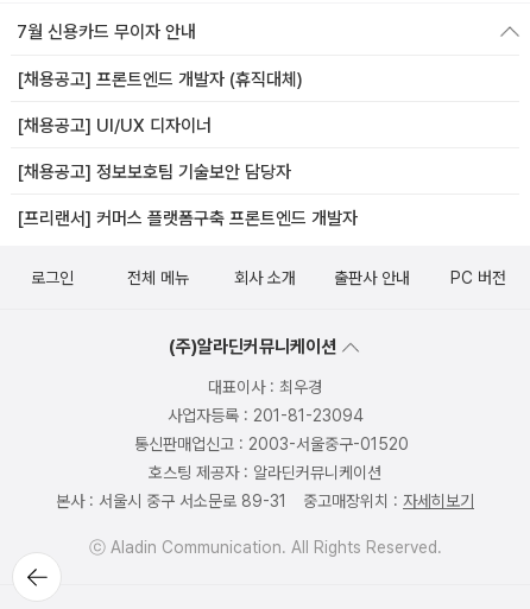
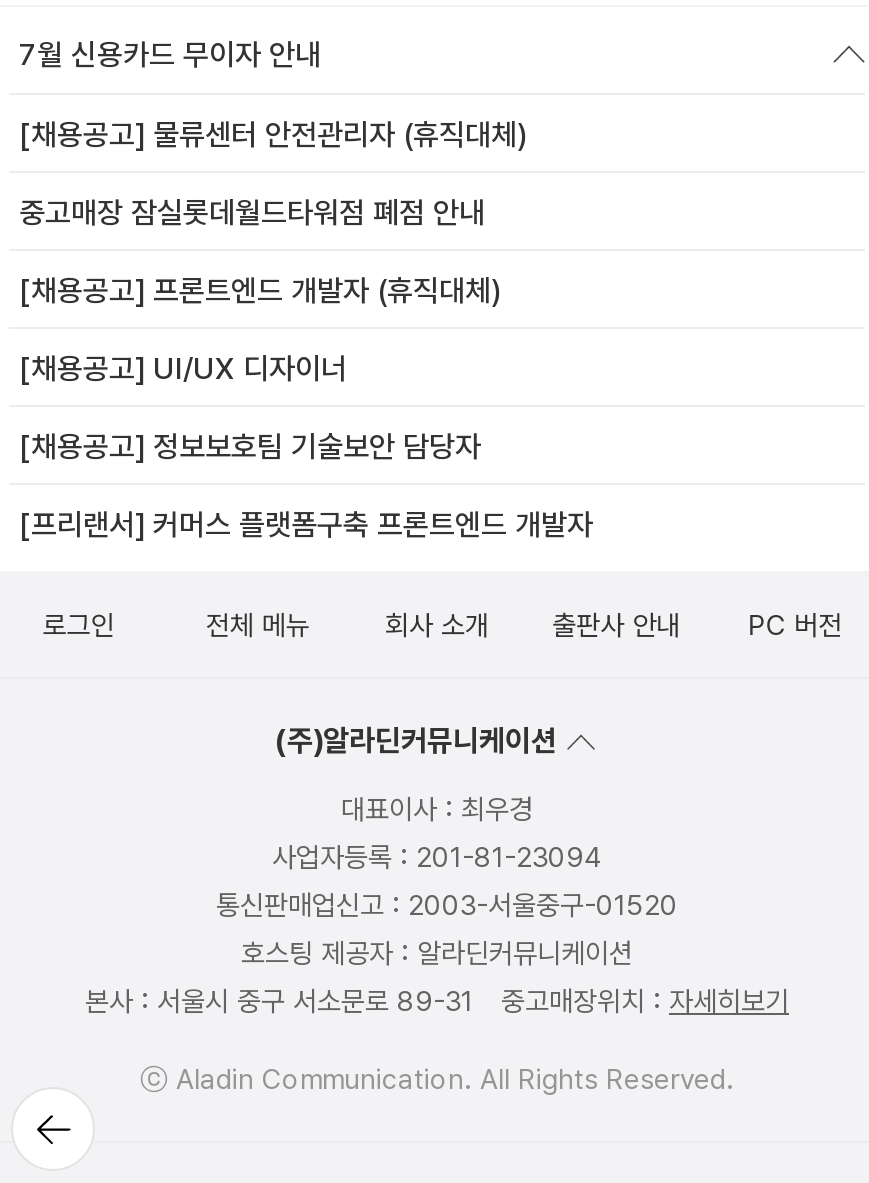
none -> [19,116,527,230] [채용공고] 물류센터 안전관리자 (휴직대체) | 중고매장 잠실롯데월드타워점 폐점 안내

